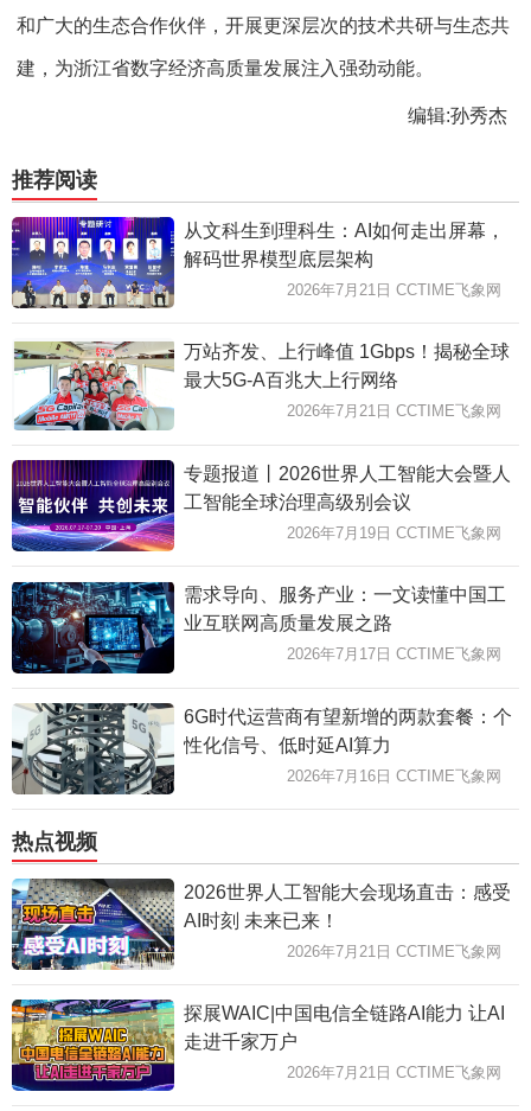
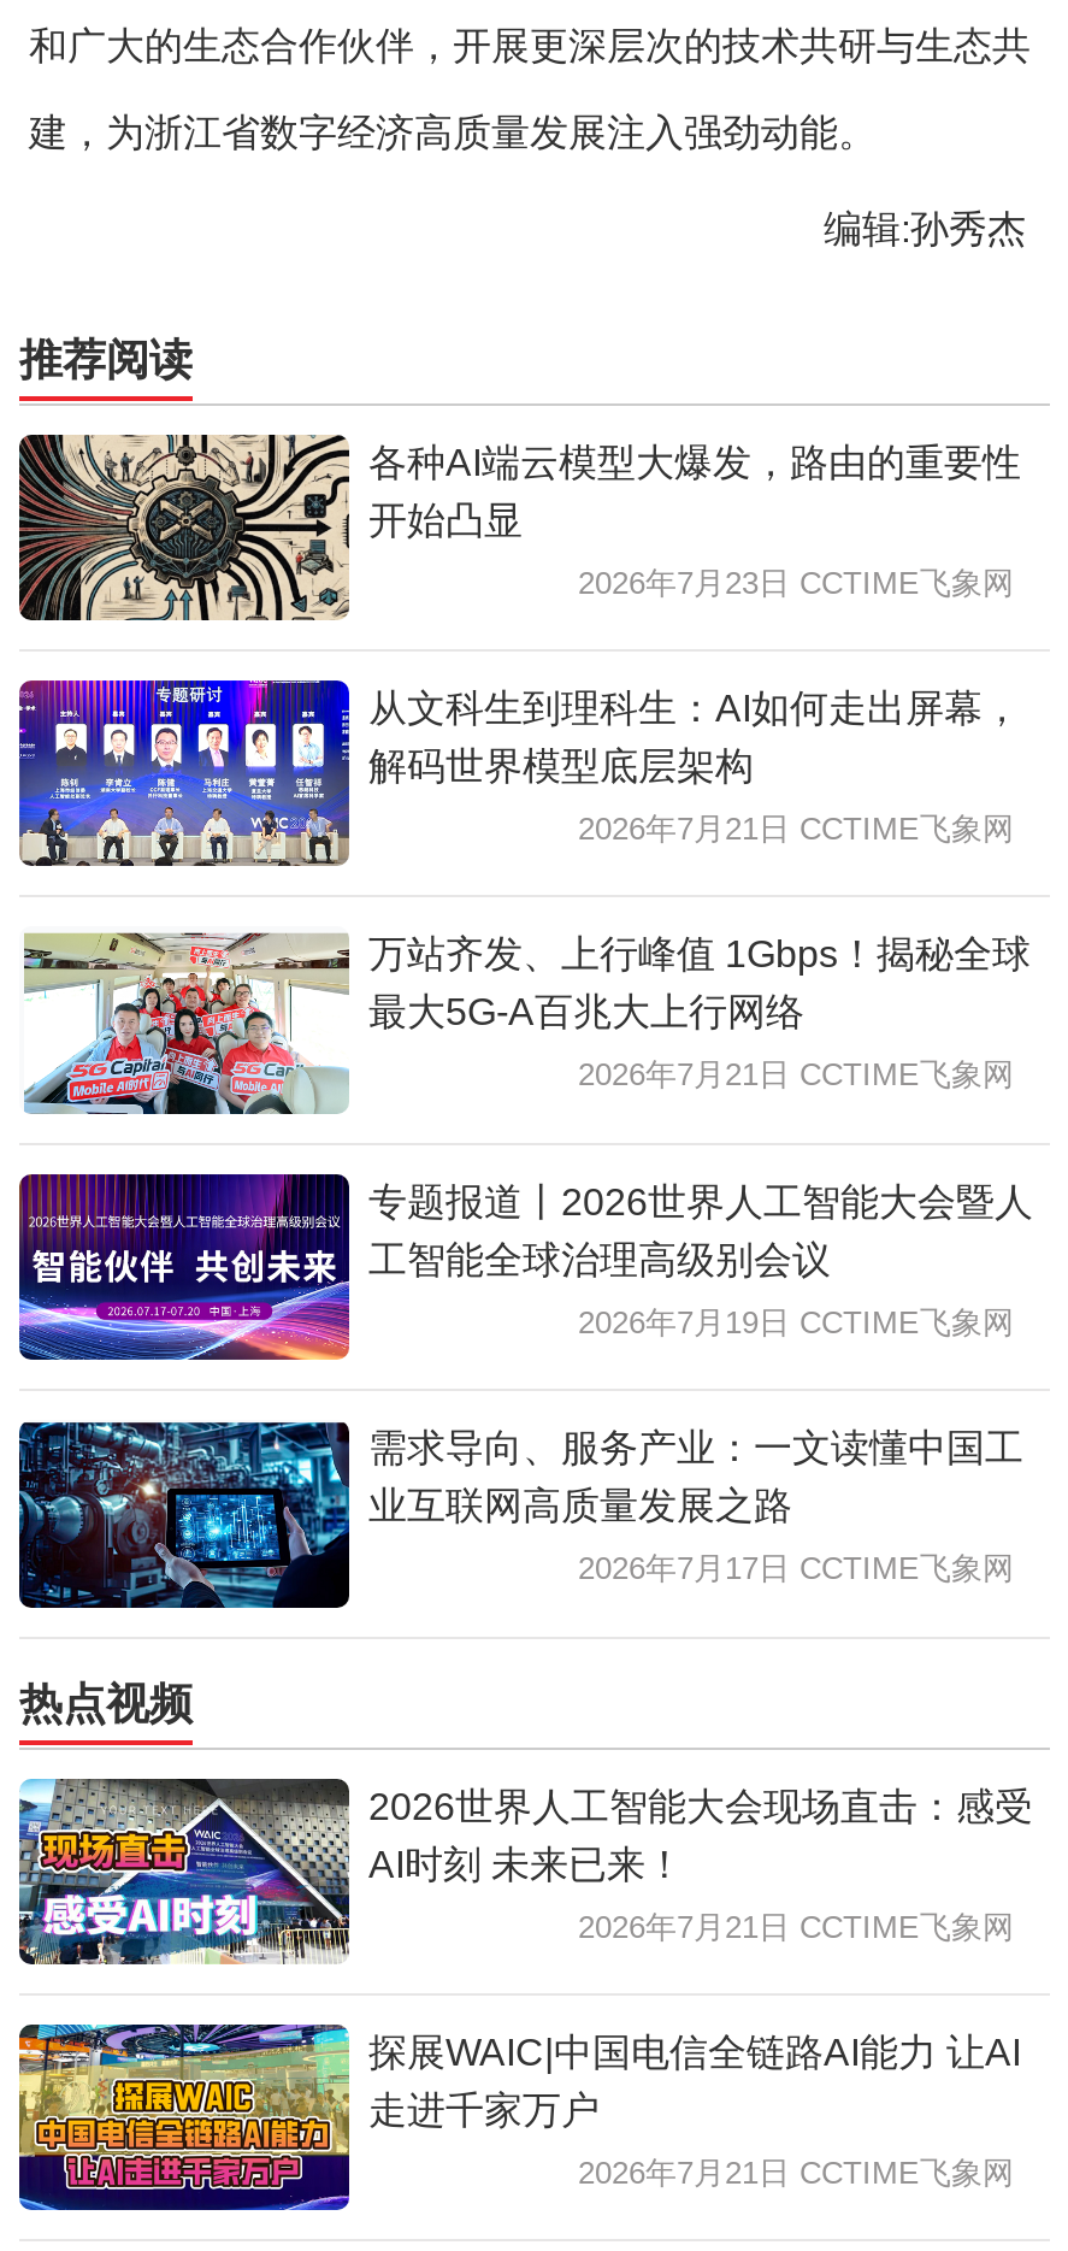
none -> [17,432,1021,620] [image] | 各种AI端云模型大爆发，路由的重要性 | 开始凸显 | 2026年7月23日 CCTIME飞象网
moved [9,215,511,663] -> [14,676,1033,1587]: [image] | 从文科生到理科生：AI如何走出屏幕， | 解码世界模型底层架构 | ... | 业互联网高质量发展之路 | 2026年7月17日 CCTIME飞象网
[11,702,512,796] [image] | 6G时代运营商有望新增的两款套餐：个 | 性化信号、低时延AI算力 | 2026年7月16日 CCTIME飞象网 -> none

